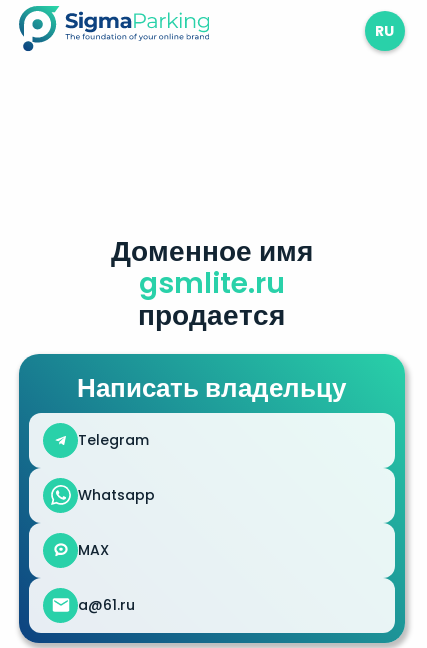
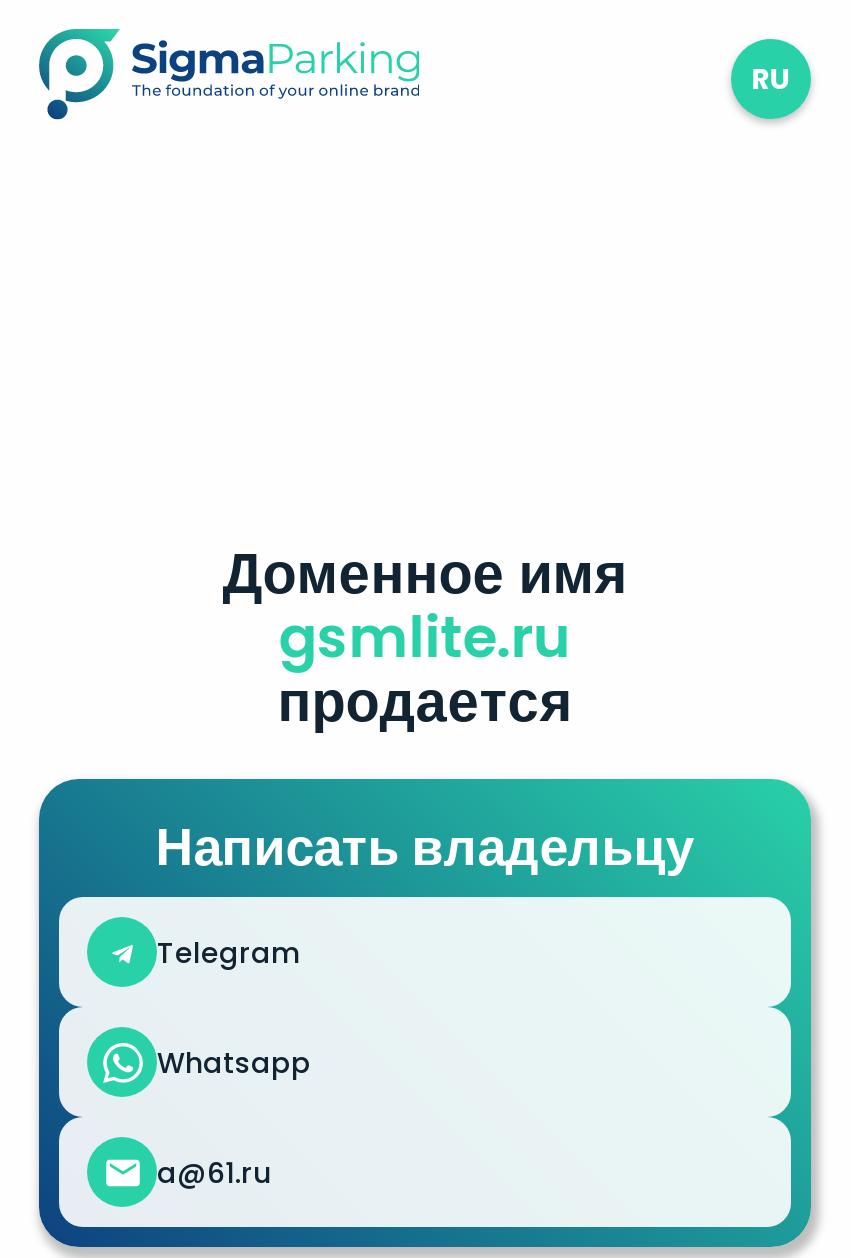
moved [77,231,346,505] -> [156,533,694,1082]: Доменное имя | gsmlite.ru | продается | Написать владельцу | Telegram | Whatsapp
[78,540,109,560] MAX -> none

